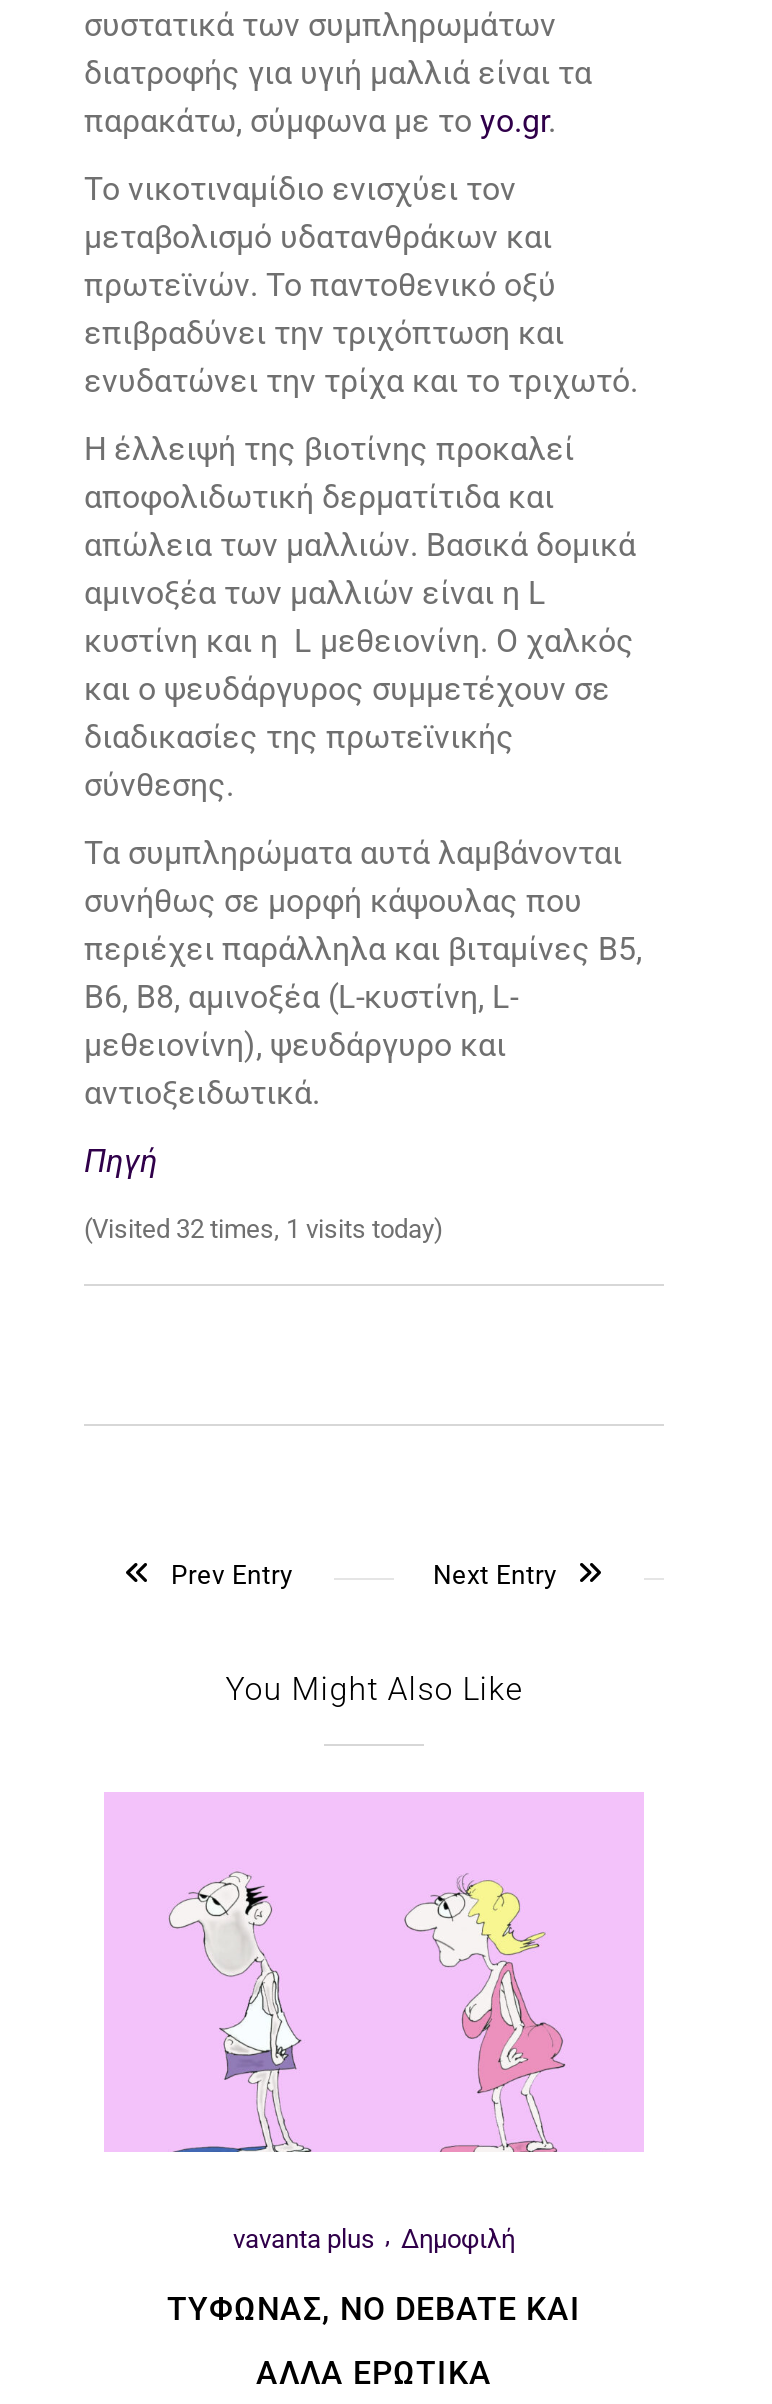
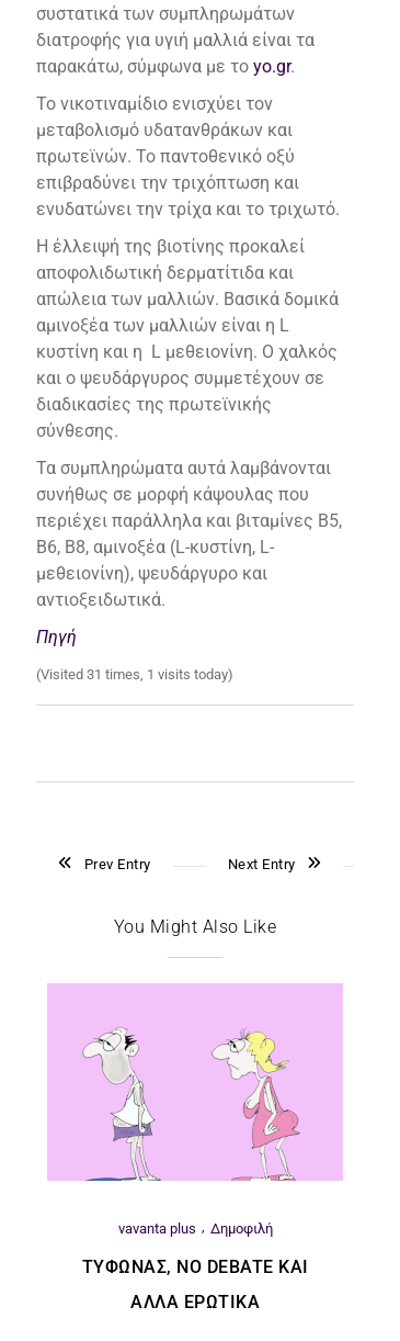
[84,1215,444,1245] (Visited 32 times, 1 visits today) -> [36,666,233,683] (Visited 31 times, 1 visits today)

